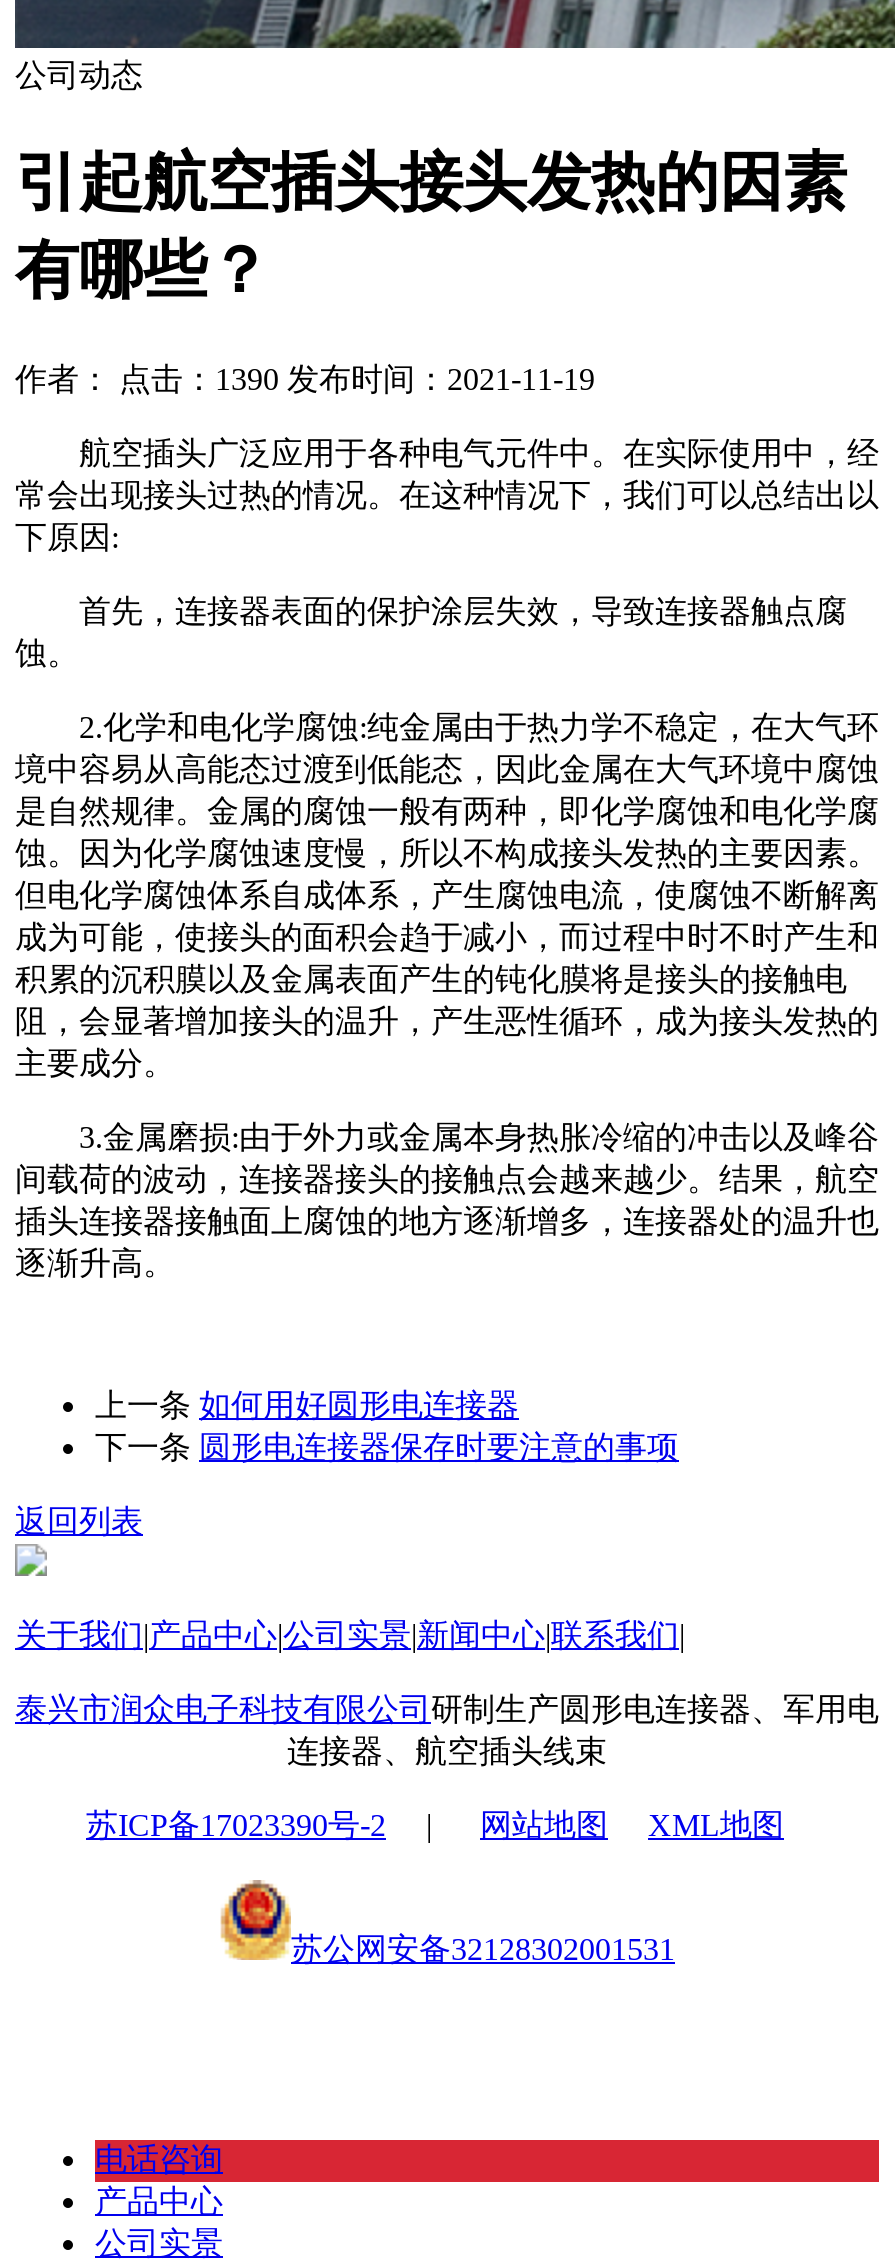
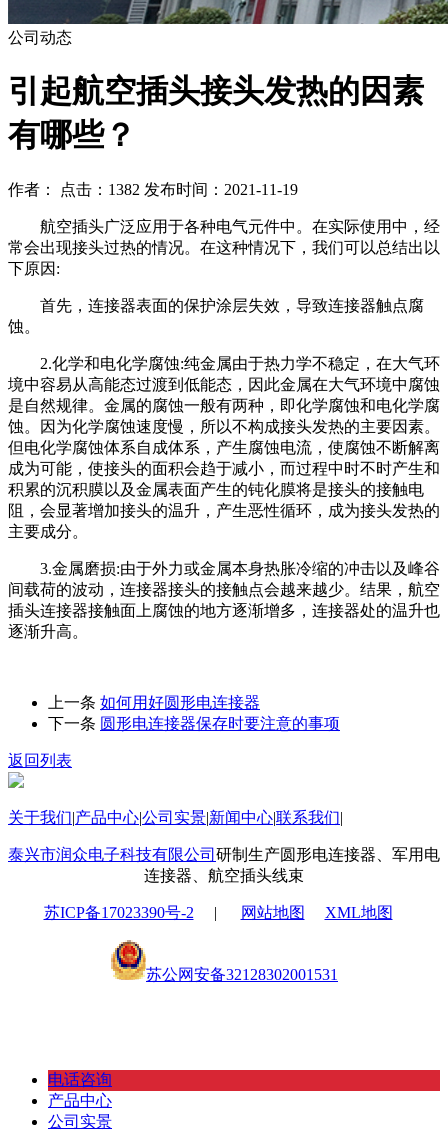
[15,362,595,396] 作者： 点击：1390 发布时间：2021-11-19 -> [8,181,298,198] 作者： 点击：1382 发布时间：2021-11-19

